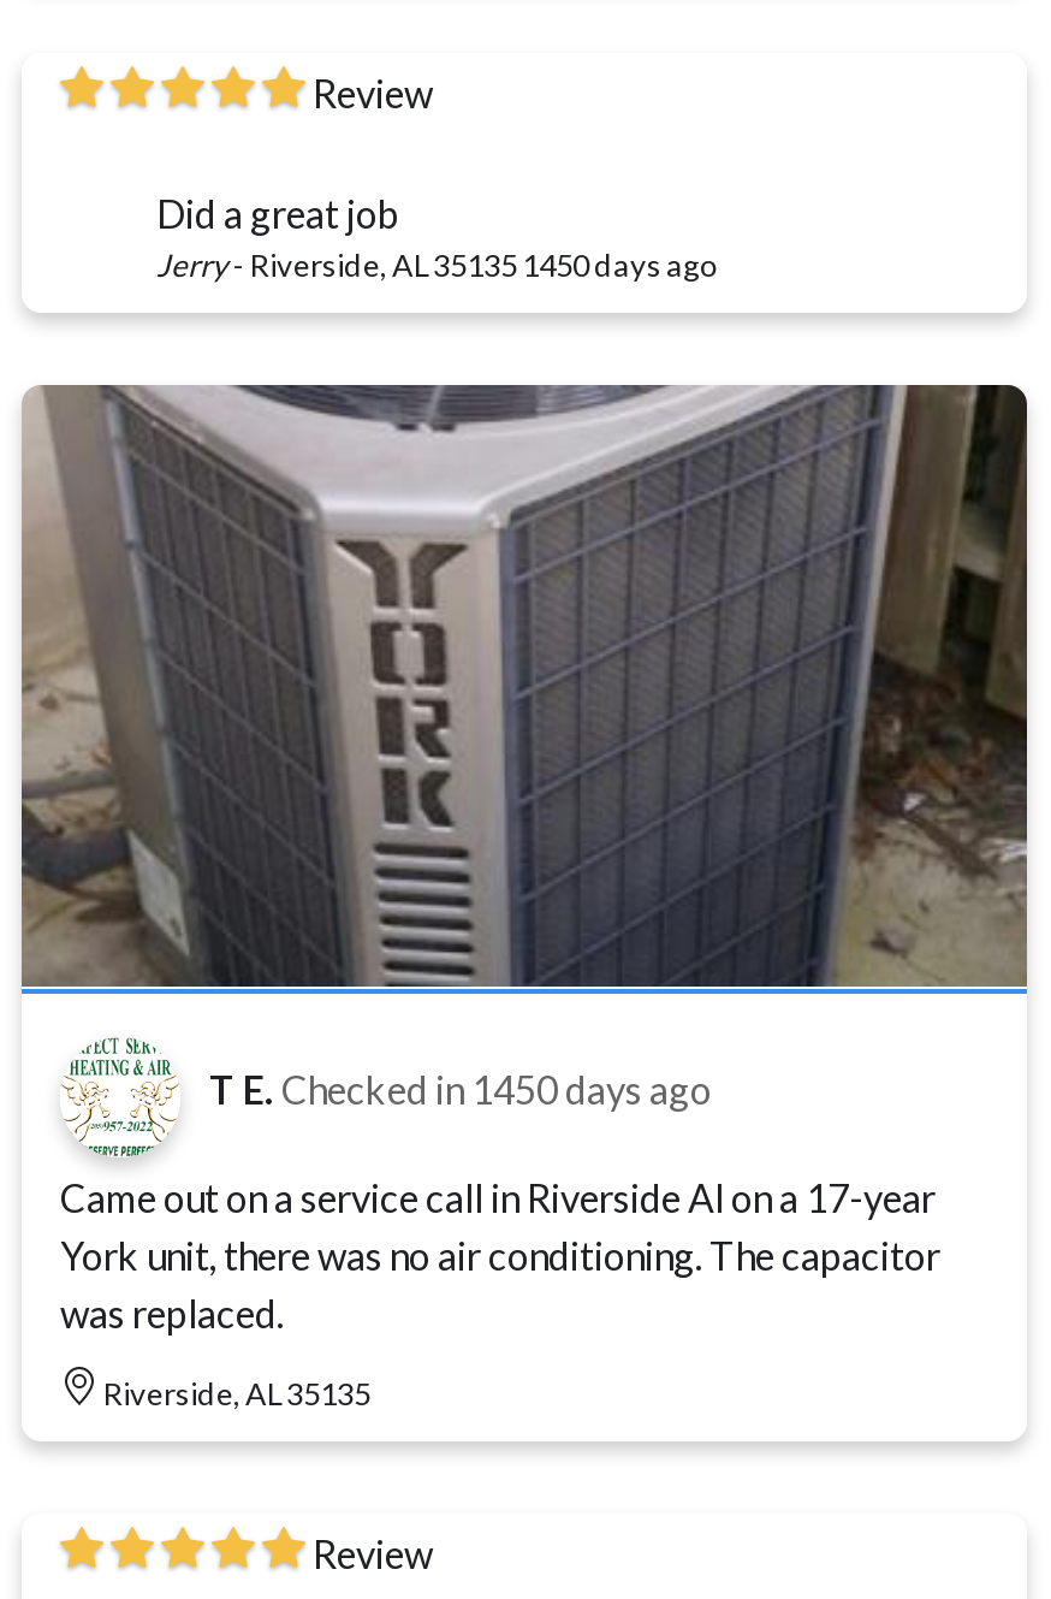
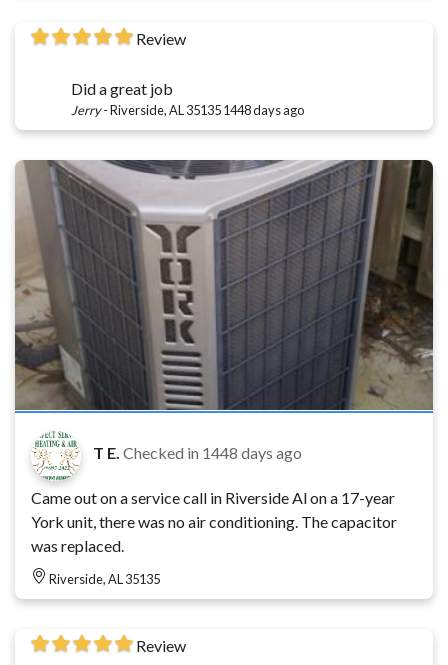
[156,246,717,285] Jerry - Riverside, AL 35135 1450 days ago -> [71,102,304,118] Jerry - Riverside, AL 35135 1448 days ago
[209,1067,712,1112] T E. Checked in 1450 days ago -> [93,443,302,462] T E. Checked in 1448 days ago

